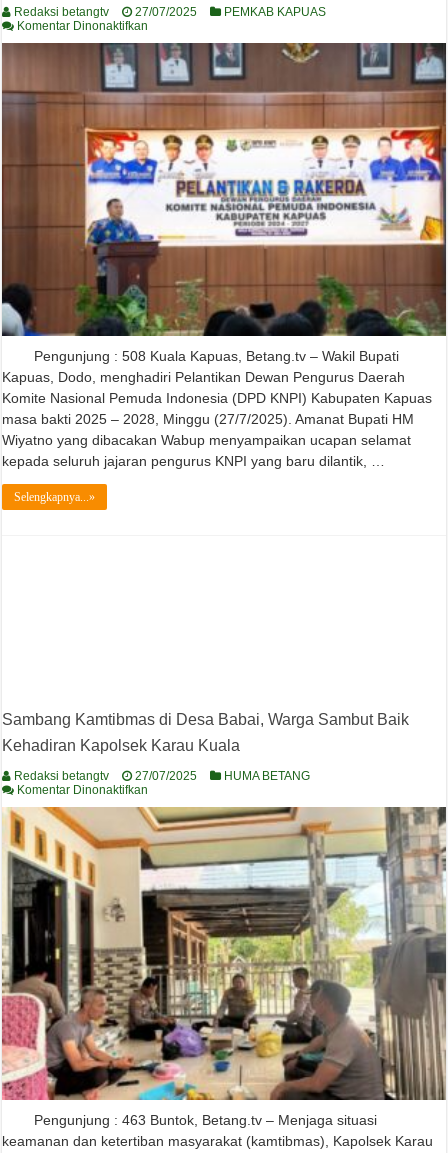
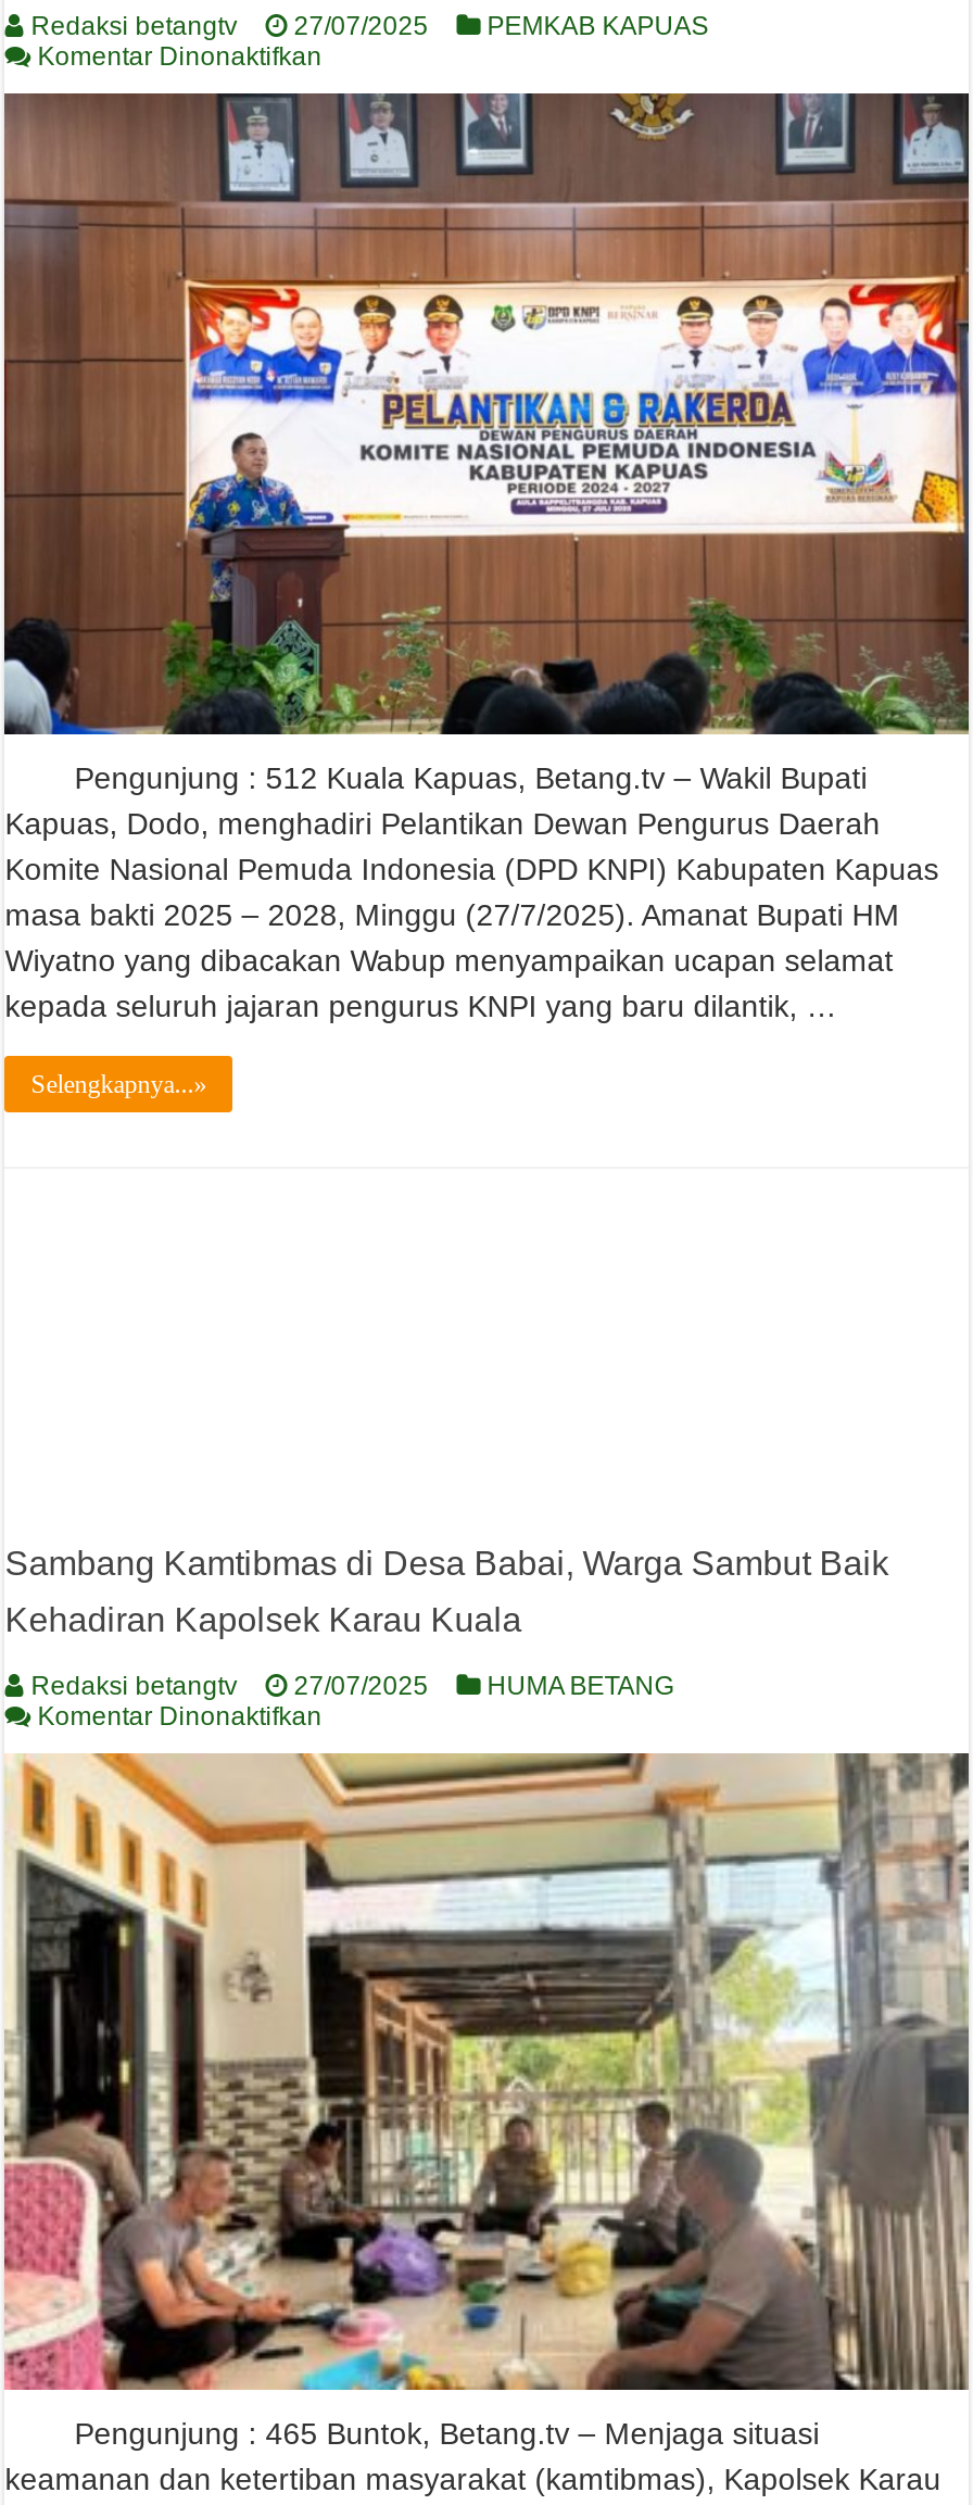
[2,348,399,364] Pengunjung : 508 Kuala Kapuas, Betang.tv – Wakil Bupati -> [5,761,867,796] Pengunjung : 512 Kuala Kapuas, Betang.tv – Wakil Bupati
[2,1112,377,1128] Pengunjung : 463 Buntok, Betang.tv – Menjaga situasi -> [5,2417,819,2452] Pengunjung : 465 Buntok, Betang.tv – Menjaga situasi

